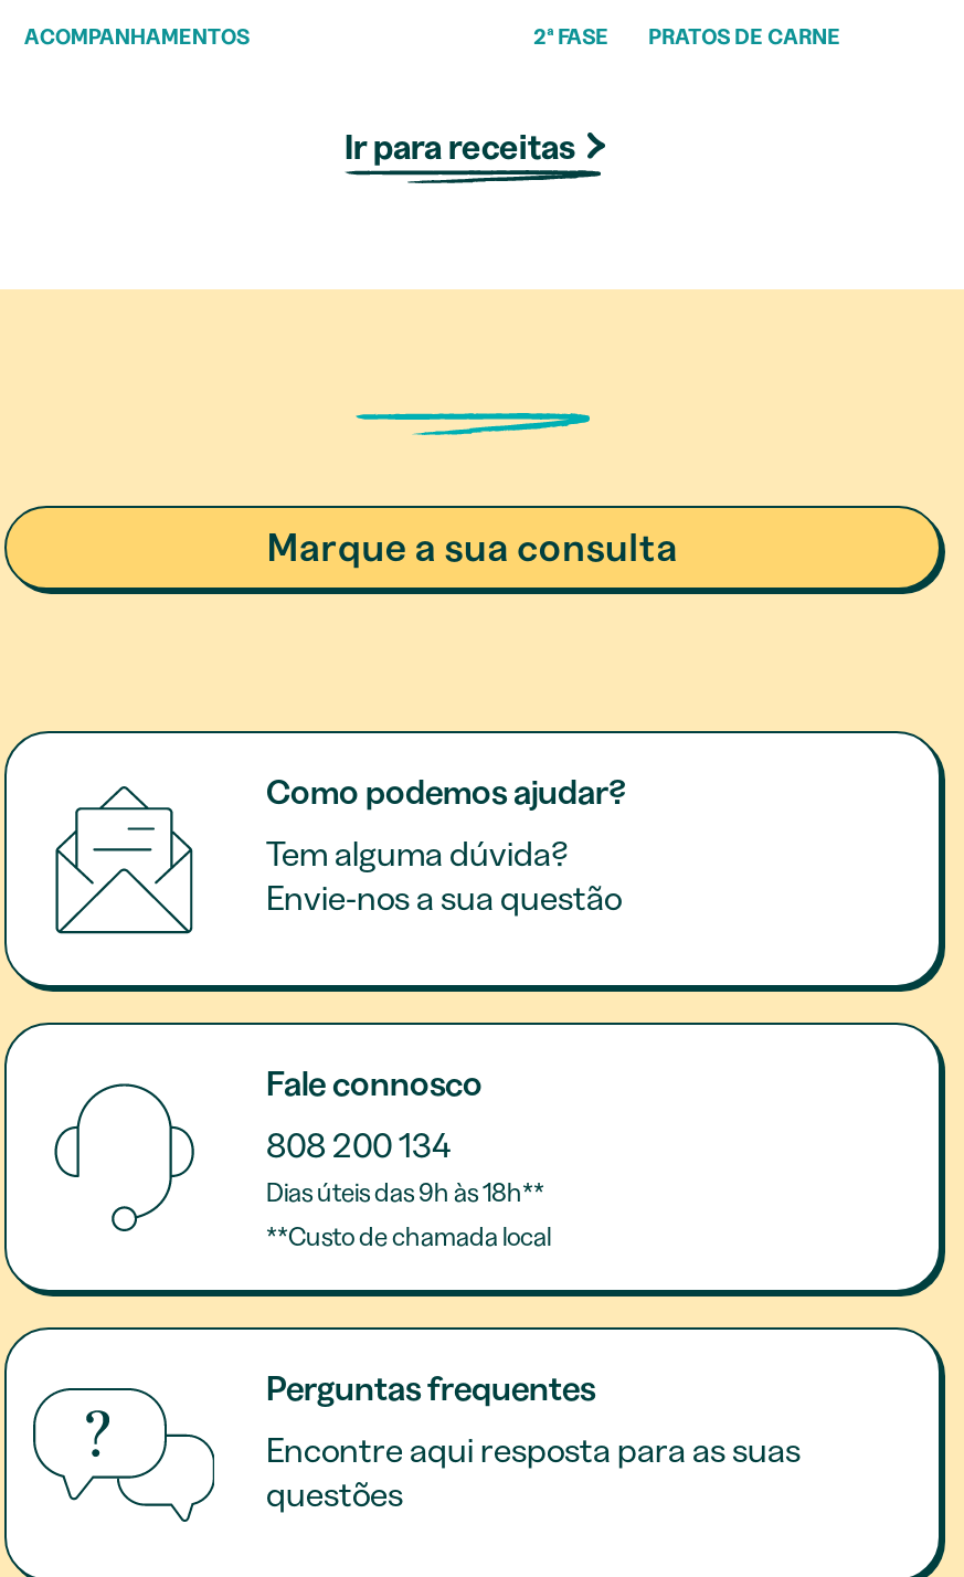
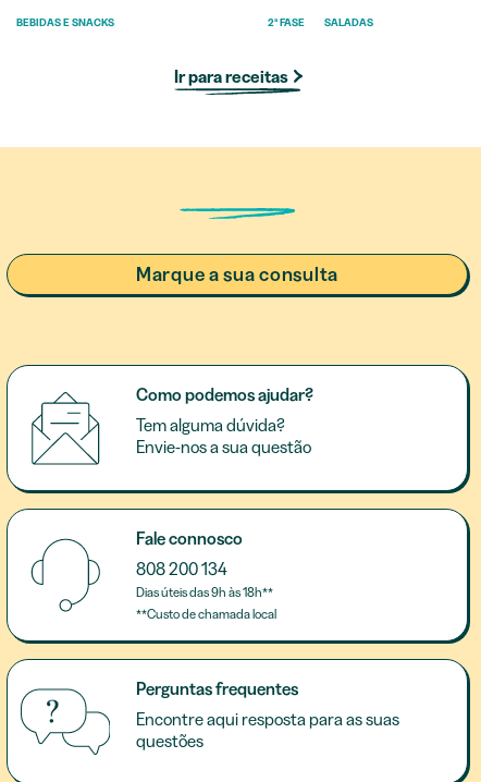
[24,22,250,51] ACOMPANHAMENTOS -> [16,15,114,30] BEBIDAS E SNACKS
[649,22,841,51] PRATOS DE CARNE -> [324,15,373,30] SALADAS

